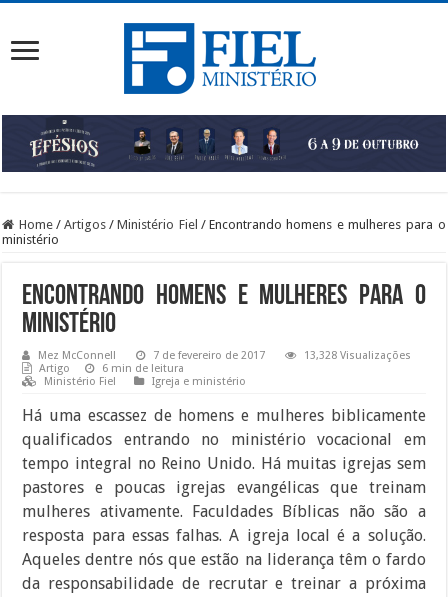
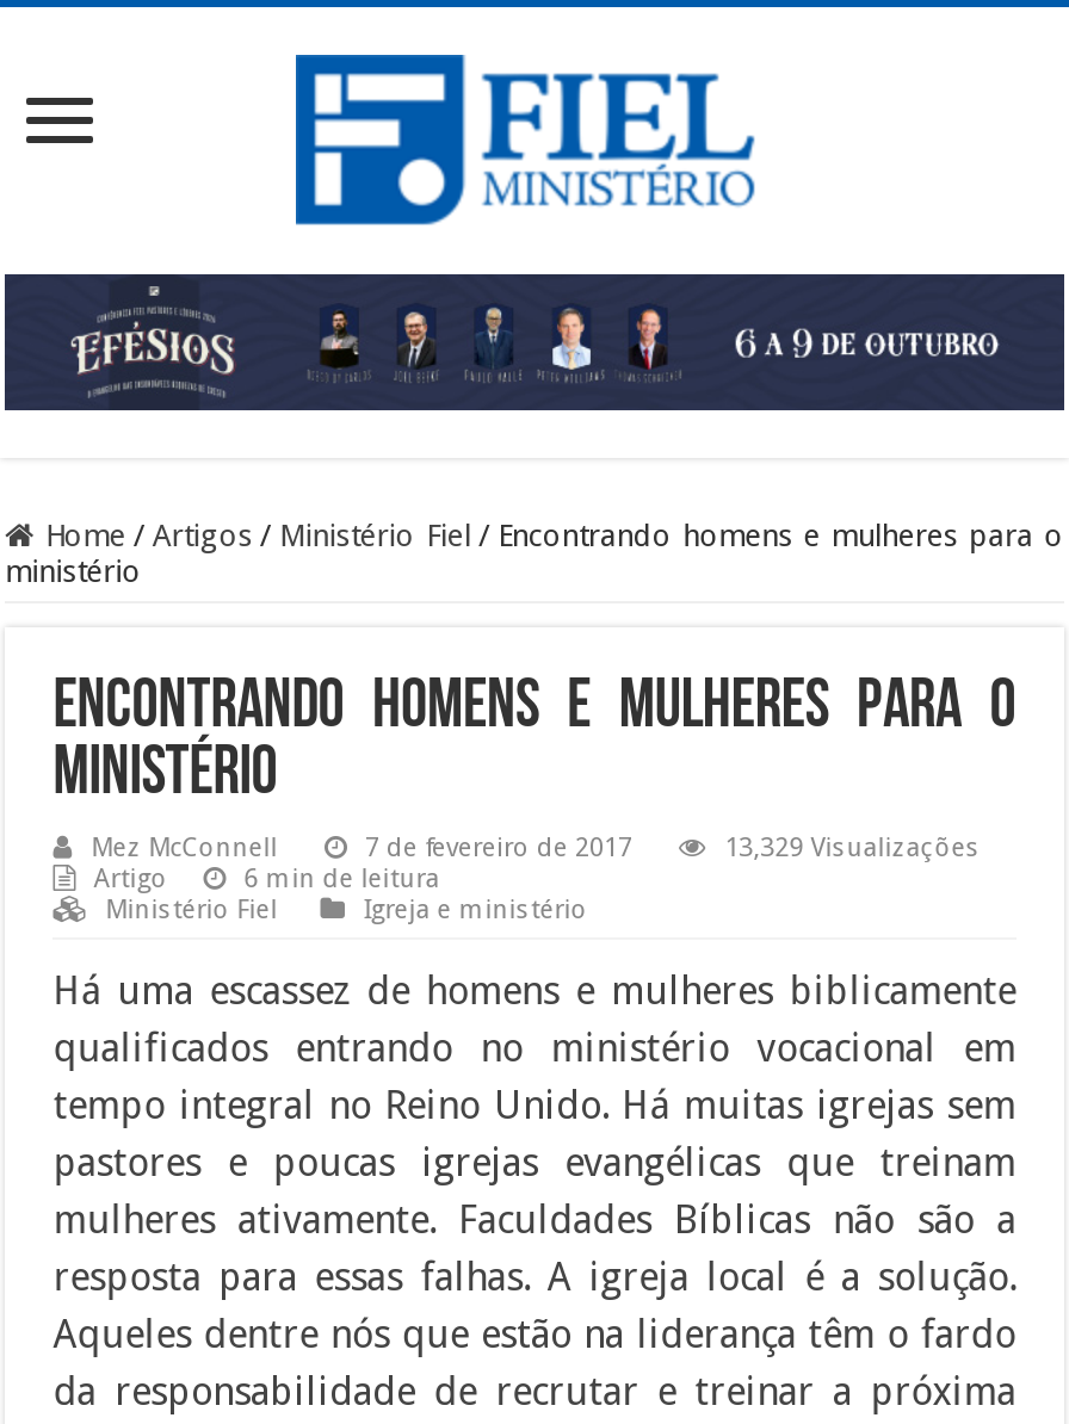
[304,349,411,362] 13,328 Visualizações -> [725,832,980,863] 13,329 Visualizações

